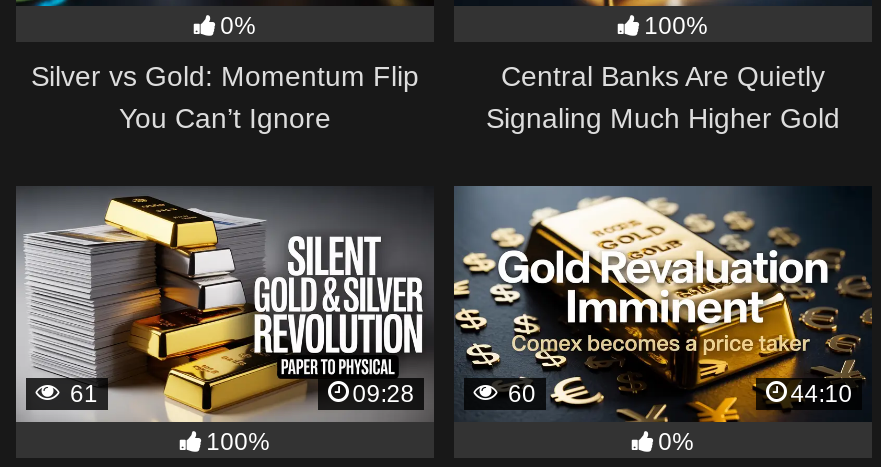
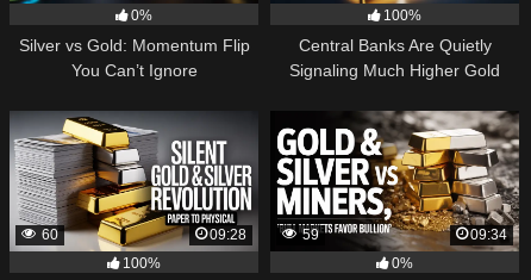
[452,184,872,422] [image] | 60 -> [270,110,520,251] [image] | 59
[64,380,98,408] 61 -> [38,227,58,243] 60
[790,380,852,408] 44:10 -> [471,227,507,243] 09:34

